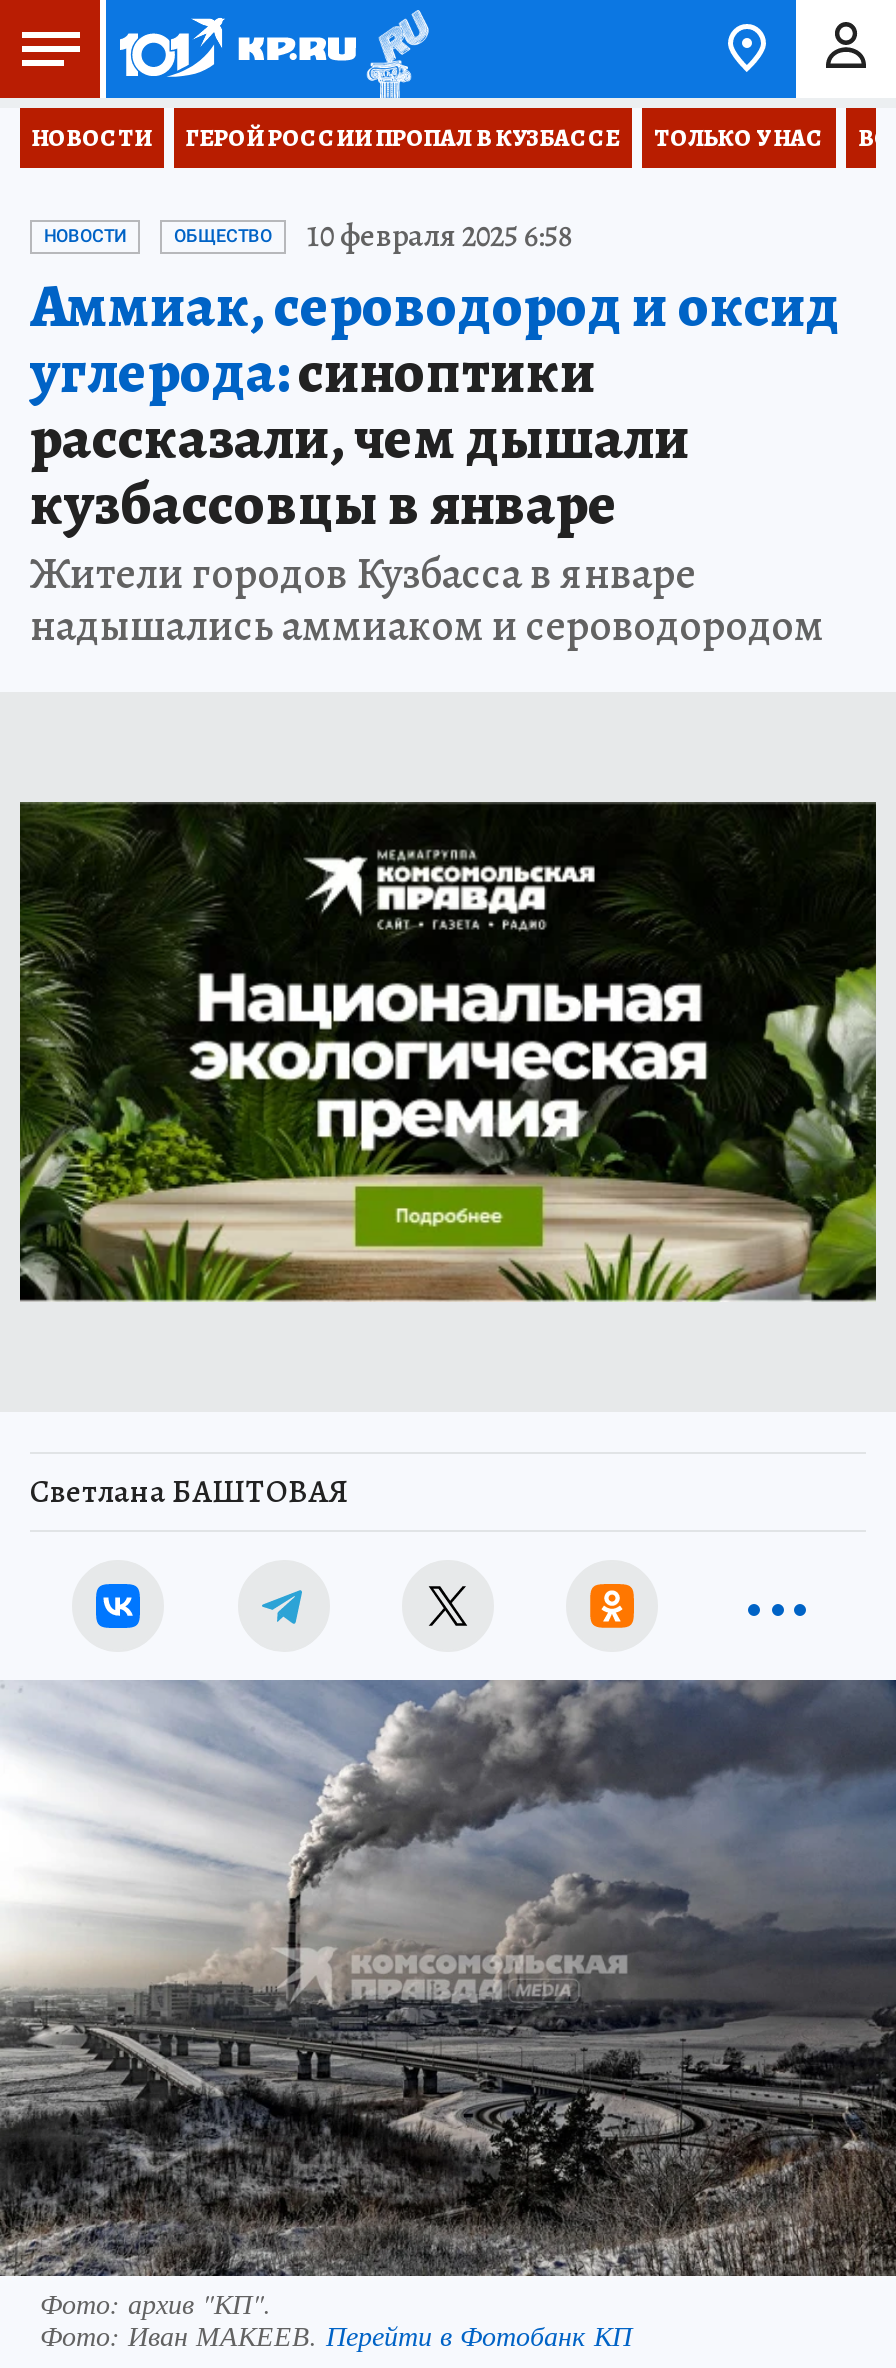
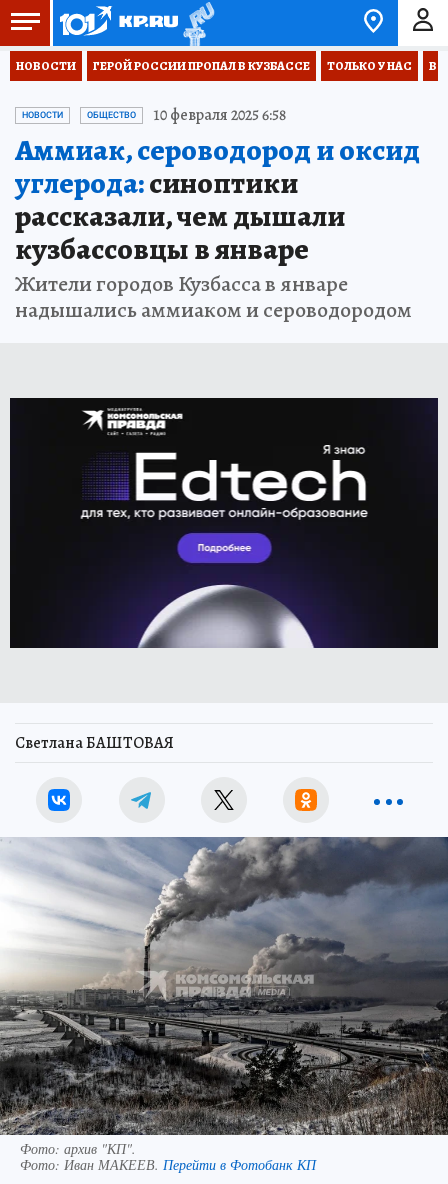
[18,802,878,1304] [image] -> [9,398,439,649] [image]

